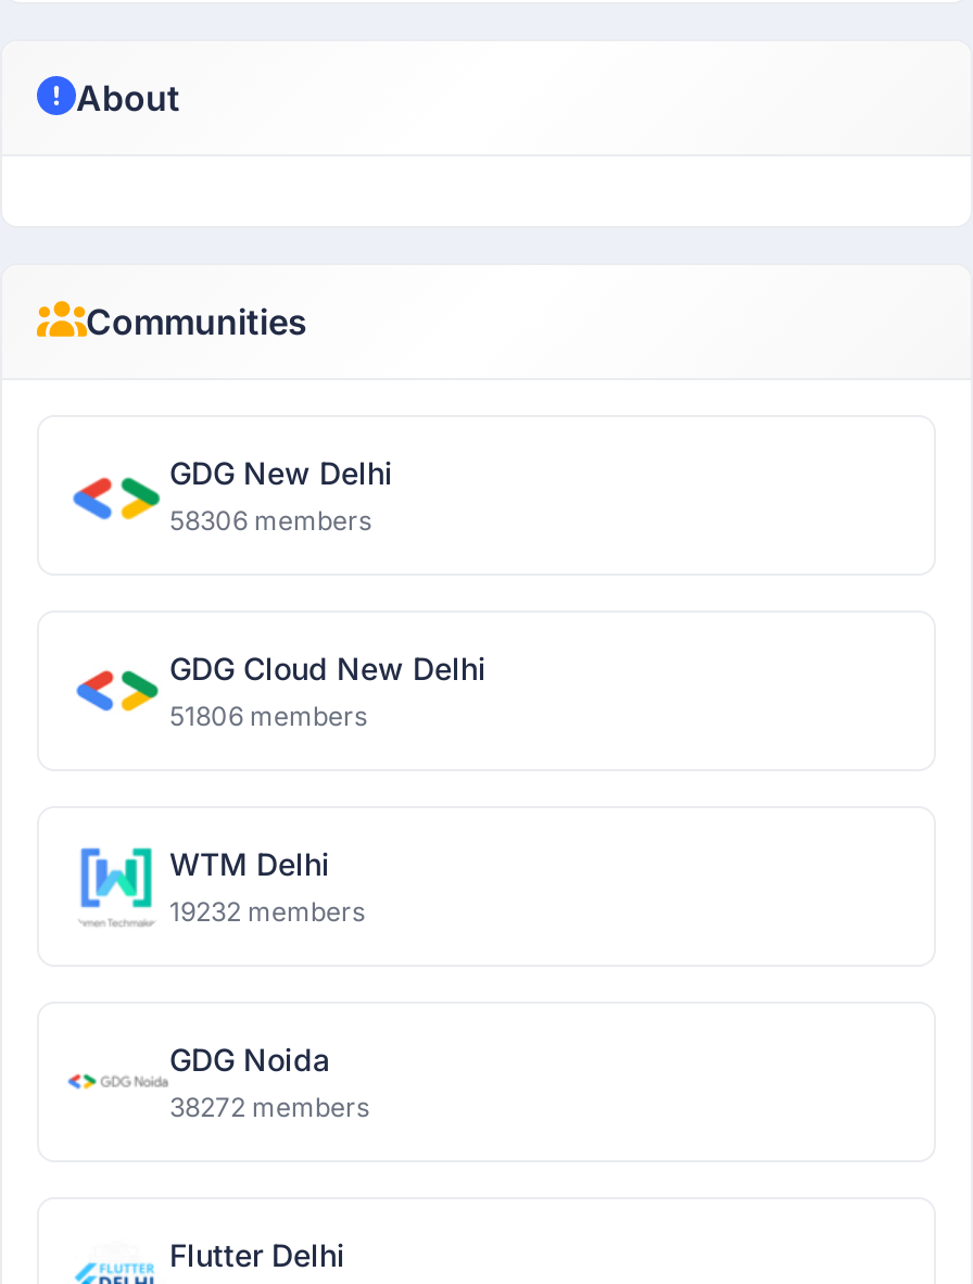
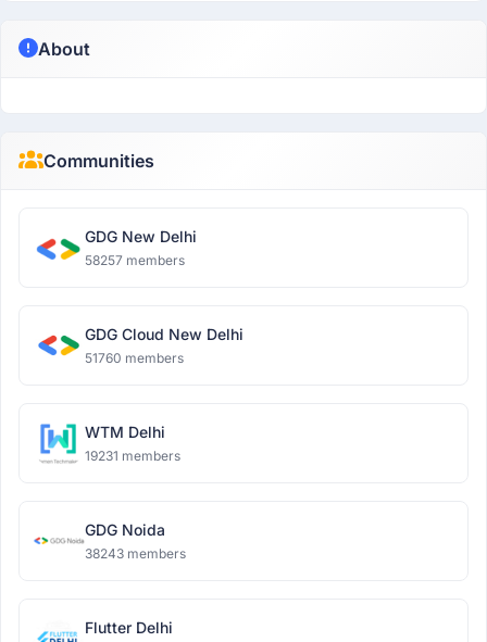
[169,504,371,537] 58306 members -> [85,252,185,268] 58257 members
[169,700,367,732] 51806 members -> [85,350,184,366] 51760 members
[169,895,365,928] 19232 members -> [85,448,180,464] 19231 members
[169,1091,369,1123] 38272 members -> [85,545,186,562] 38243 members

